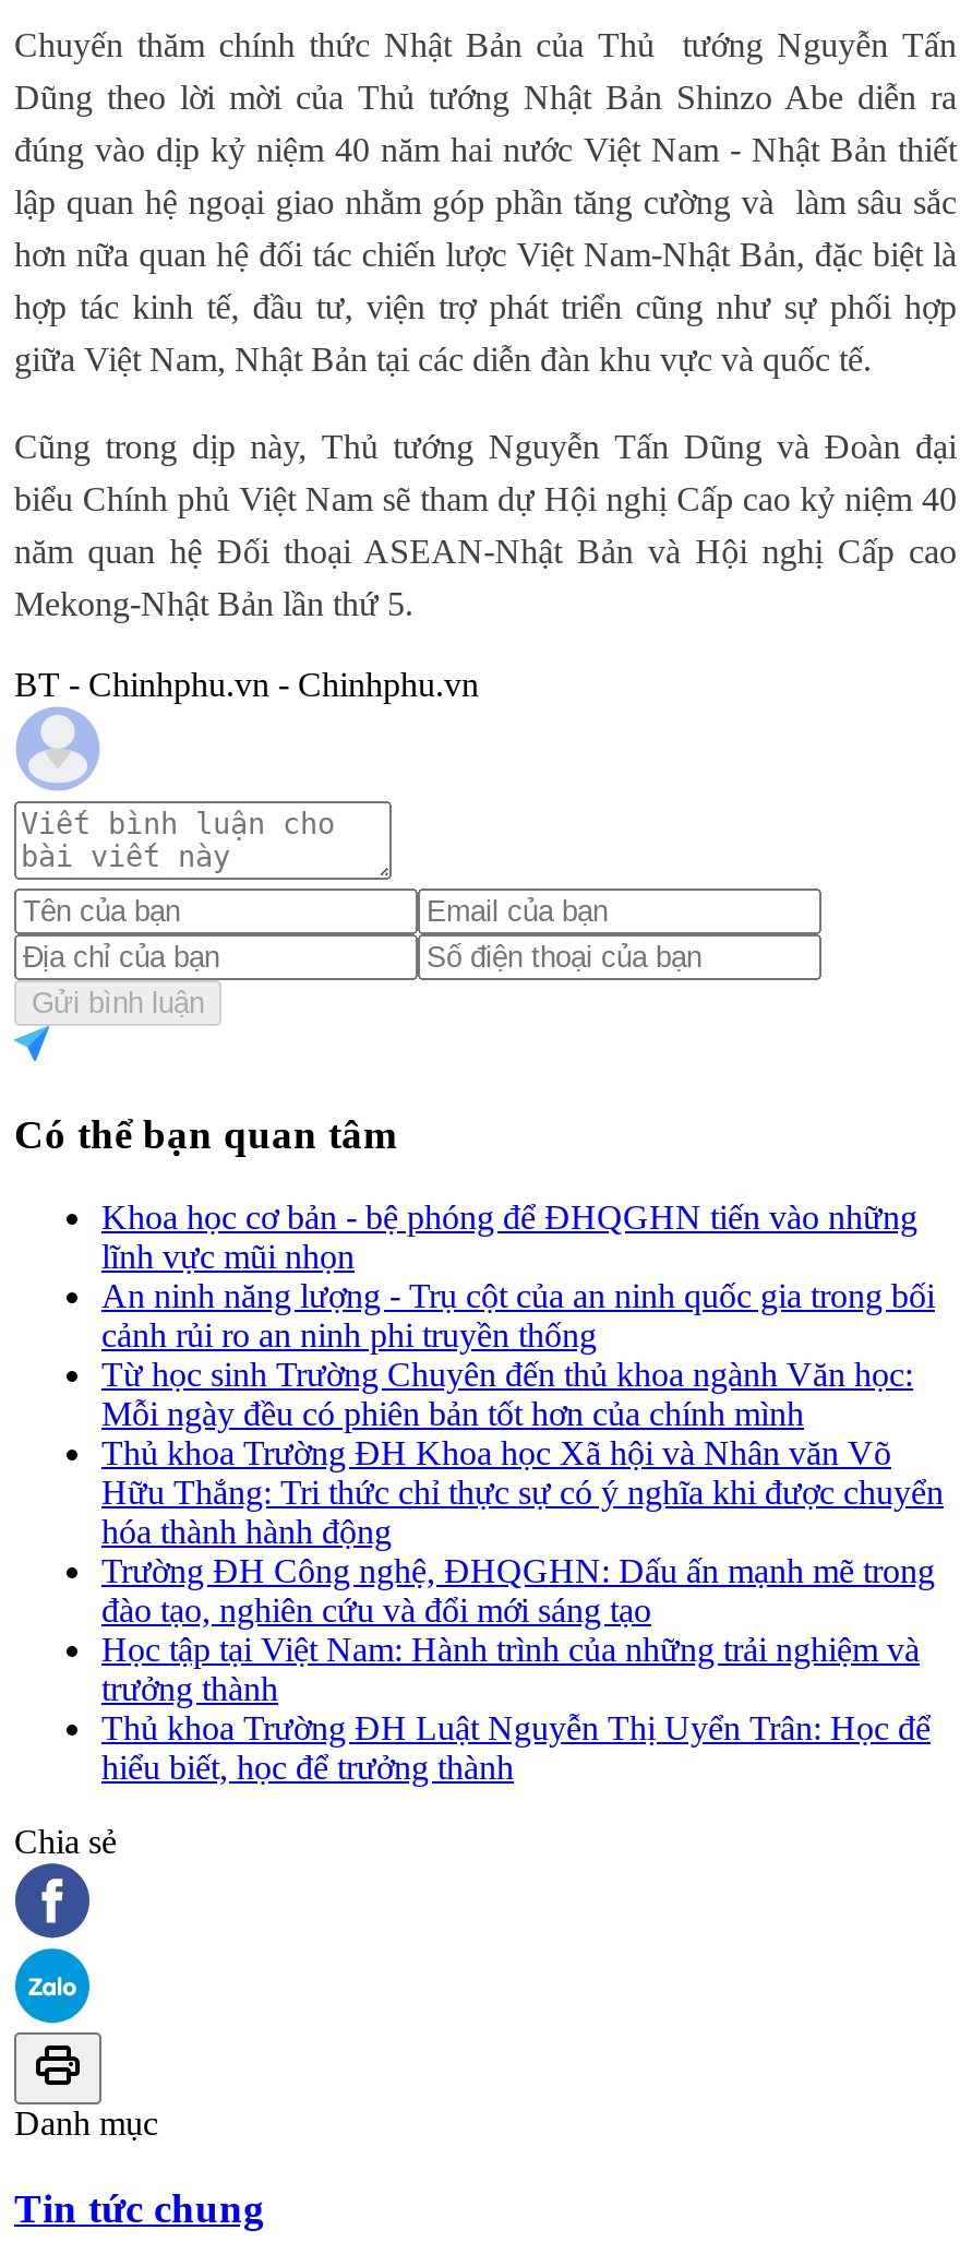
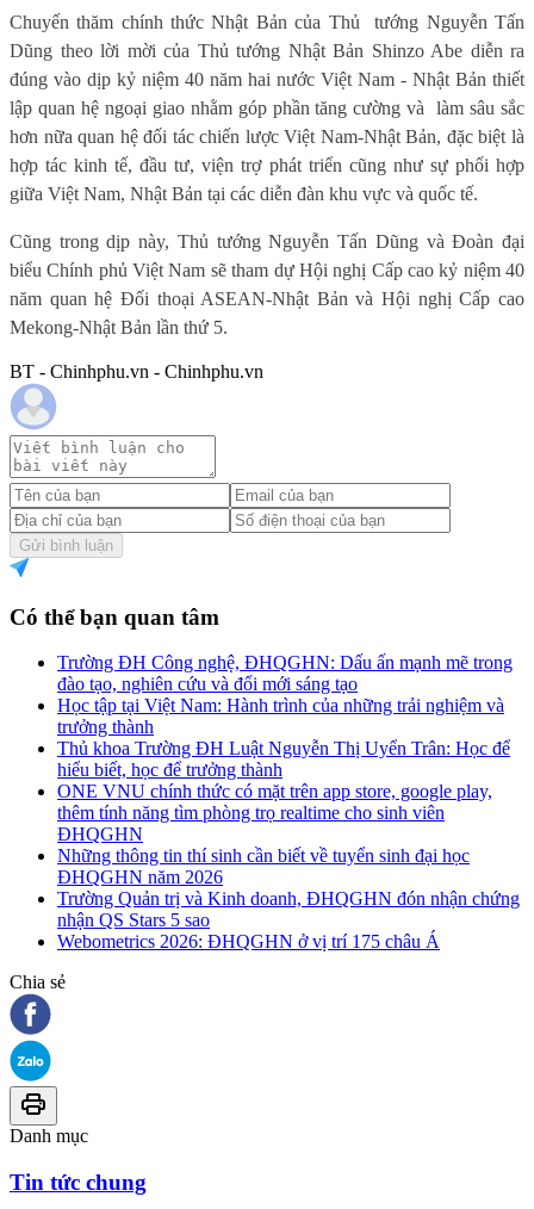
[101,1199,944,1550] Khoa học cơ bản - bệ phóng để ĐHQGHN tiến vào những | lĩnh vực mũi nhọn | An ninh năng lượng - Trụ cột của an ninh quốc gia trong bối | cảnh rủi ro an ninh phi truyền thống | Từ học sinh Trường Chuyên đến thủ khoa ngành Văn học: | Mỗi ngày đều có phiên bản tốt hơn của chính mình | Thủ khoa Trường ĐH Khoa học Xã hội và Nhân văn Võ | Hữu Thắng: Tri thức chỉ thực sự có ý nghĩa khi được chuyển | hóa thành hành động -> none
moved [101,1553,935,1786] -> [57,652,513,780]: Trường ĐH Công nghệ, ĐHQGHN: Dấu ấn mạnh mẽ trong | đào tạo, nghiên cứu và đổi mới sáng tạo | Học tập tại Việt Nam: Hành trình của những trải nghiệm và | trưởng thành | Thủ khoa Trường ĐH Luật Nguyễn Thị Uyển Trân: Học để | hiểu biết, học để trưởng thành
none -> [57,781,520,952] ONE VNU chính thức có mặt trên app store, google play, | thêm tính năng tìm phòng trọ realtime cho sinh viên | ĐHQGHN | Những thông tin thí sinh cần biết về tuyển sinh đại học | ĐHQGHN năm 2026 | Trường Quản trị và Kinh doanh, ĐHQGHN đón nhận chứng | nhận QS Stars 5 sao | Webometrics 2026: ĐHQGHN ở vị trí 175 châu Á

